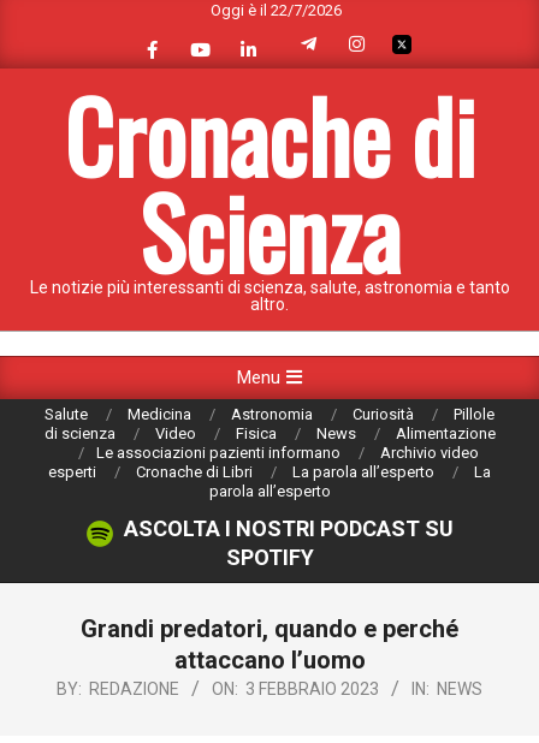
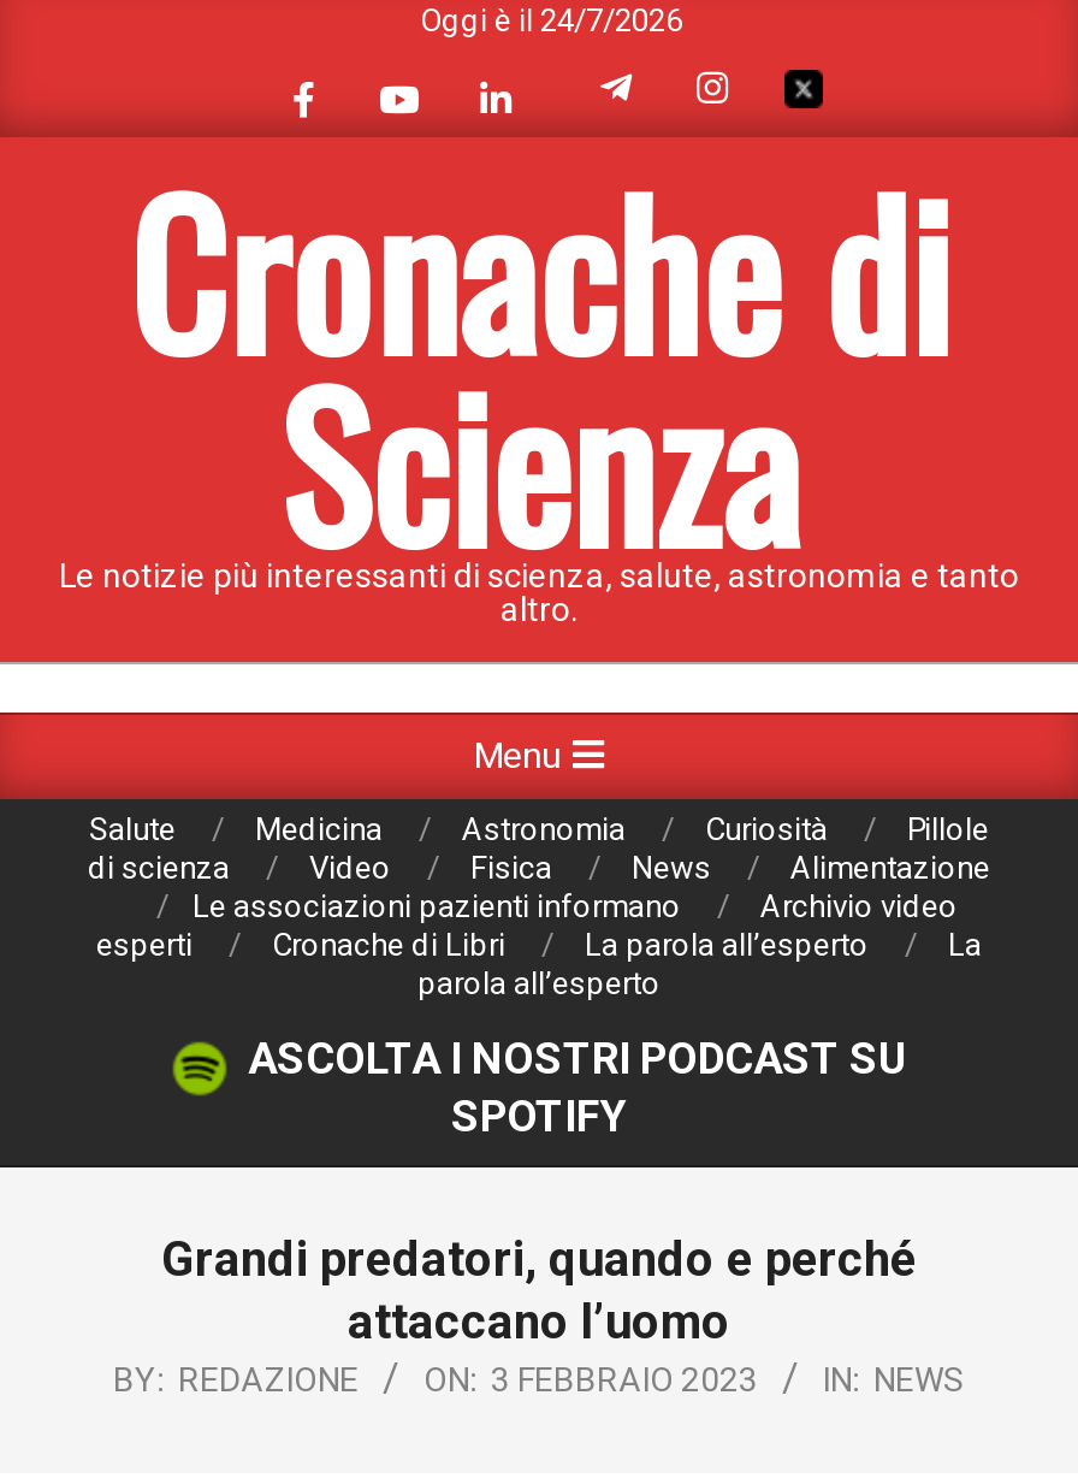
[210,1,341,19] Oggi è il 22/7/2026 -> [420,1,682,38] Oggi è il 24/7/2026

